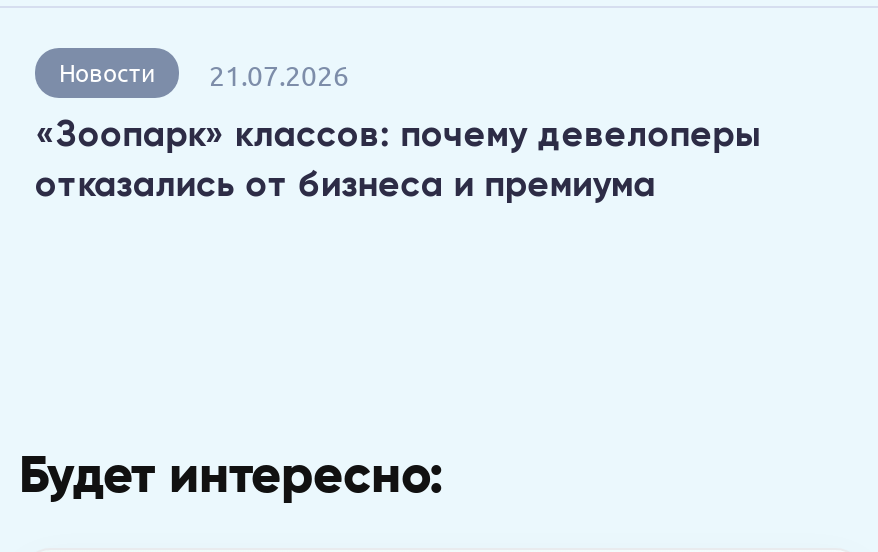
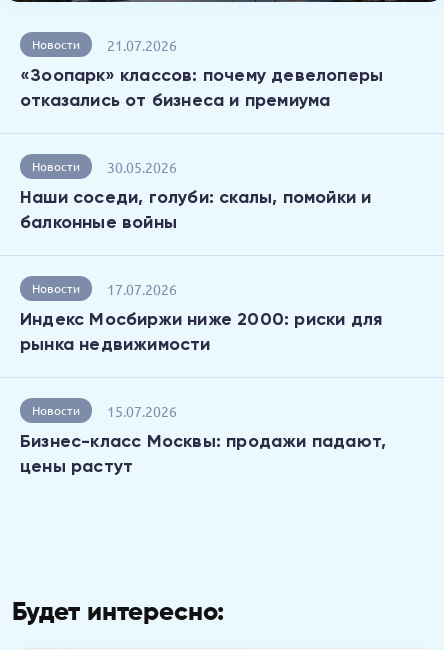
none -> [20,158,386,477] Новости | 30.05.2026 | Наши соседи, голуби: скалы, помойки и | балконные войны | Новости | 17.07.2026 | Индекс Мосбиржи ниже 2000: риски для | рынка недвижимости | Новости | 15.07.2026 | Бизнес-класс Москвы: продажи падают, | цены растут

